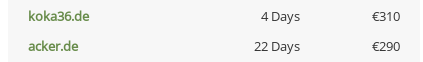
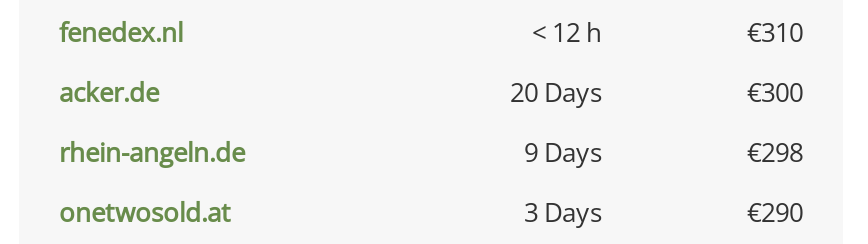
[28,7,299,25] koka36.de | 4 Days -> [59,14,602,50] fenedex.nl | < 12 h
[253,37,299,55] 22 Days -> [59,74,803,230] 20 Days | €300 | rhein-angeln.de | 9 Days | €298 | onetwosold.at | 3 Days

